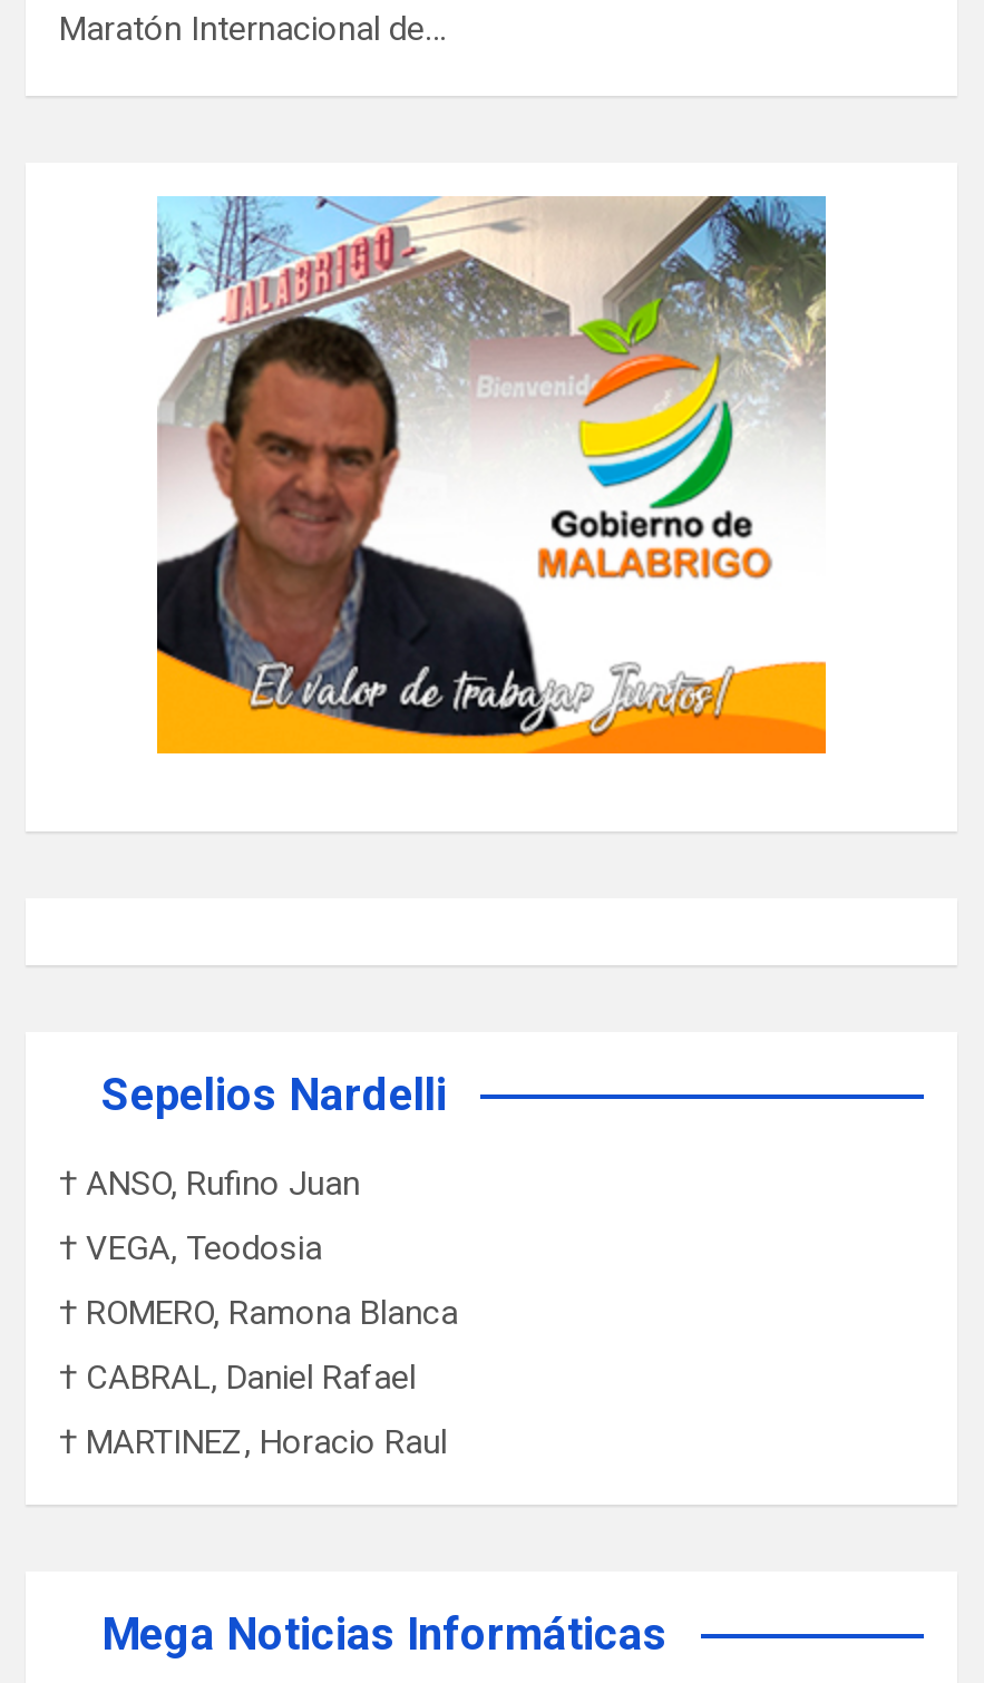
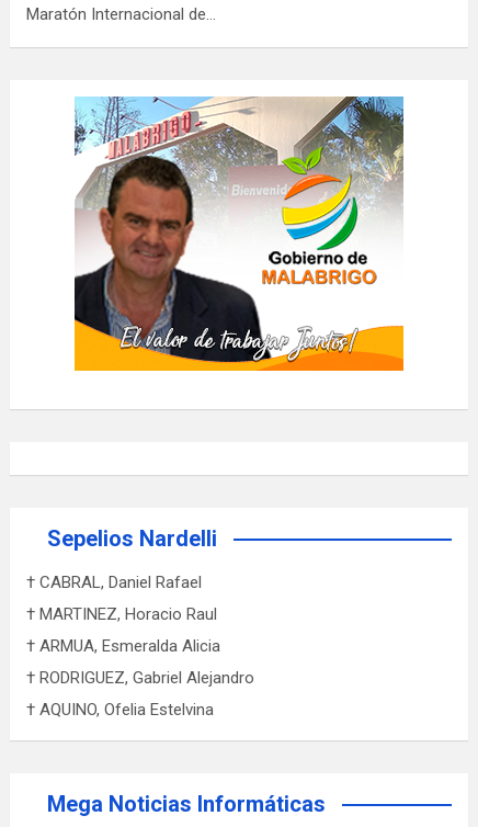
[59,1165,458,1334] † ANSO, Rufino Juan | † VEGA, Teodosia | † ROMERO, Ramona Blanca -> none
moved [59,1358,447,1463] -> [26,573,217,625]: † CABRAL, Daniel Rafael | † MARTINEZ, Horacio Raul
none -> [26,637,254,720] † ARMUA, Esmeralda Alicia | † RODRIGUEZ, Gabriel Alejandro | † AQUINO, Ofelia Estelvina

